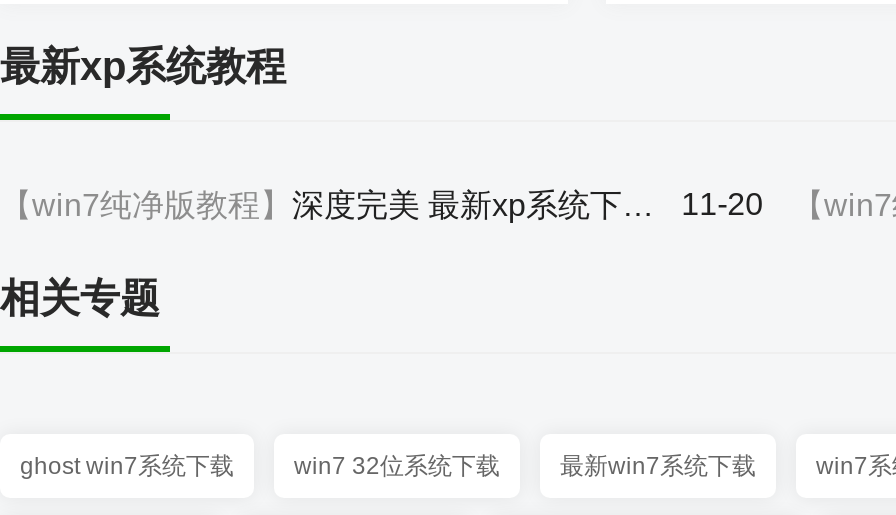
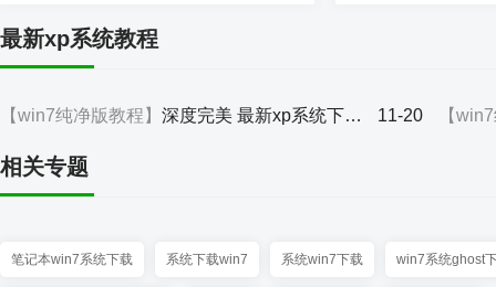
[20,452,756,480] ghost win7系统下载 | win7 32位系统下载 | 最新win7系统下载 -> [11,252,363,267] 笔记本win7系统下载 | 系统下载win7 | 系统win7下载

